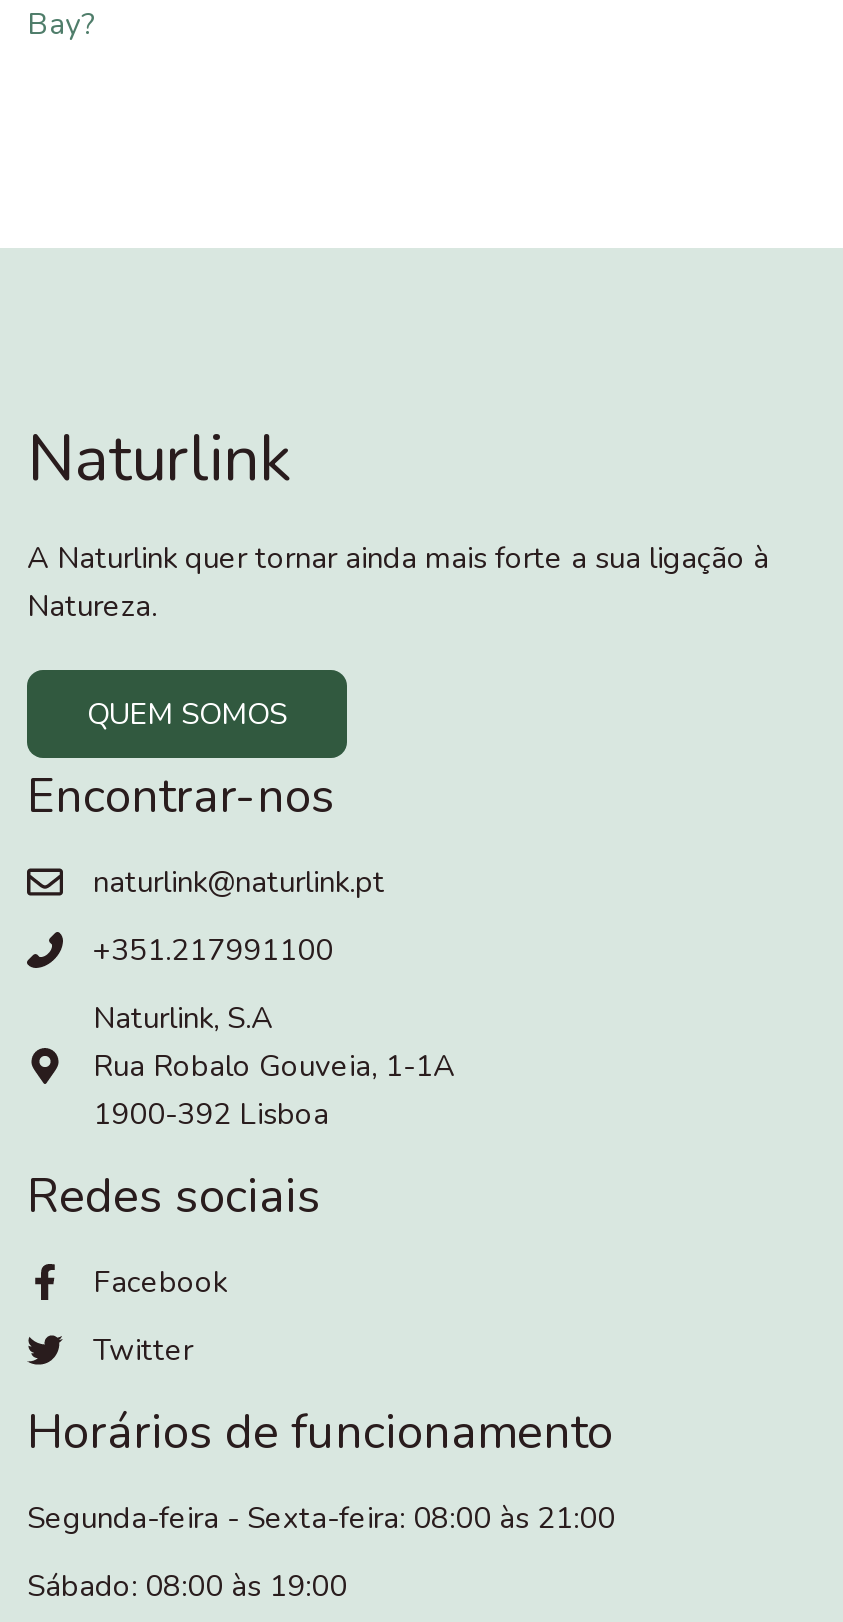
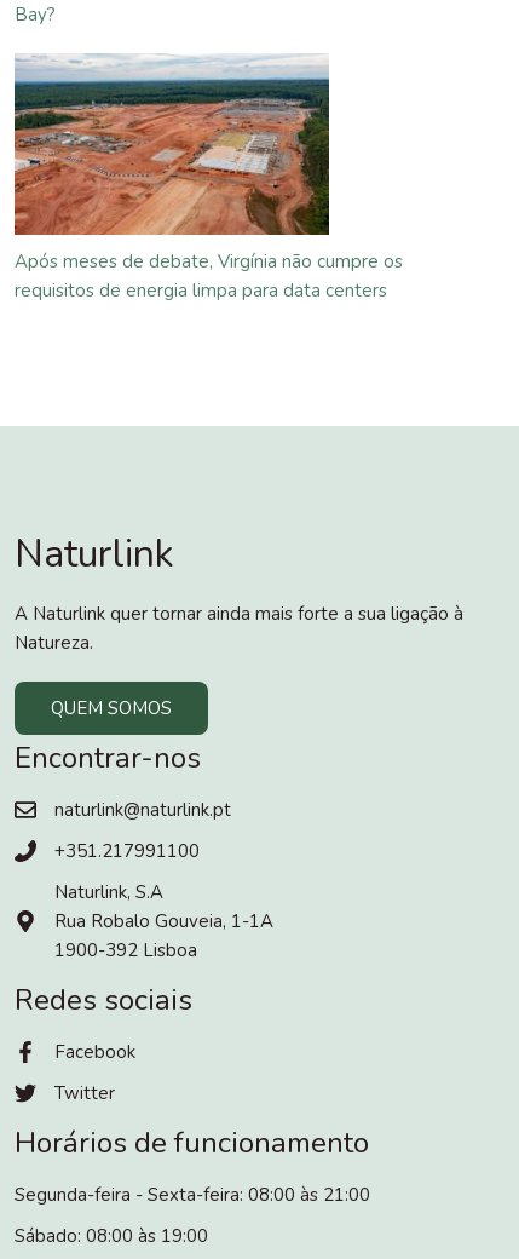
none -> [13,53,403,302] [image] | Após meses de debate, Virgínia não cumpre os | requisitos de energia limpa para data centers

